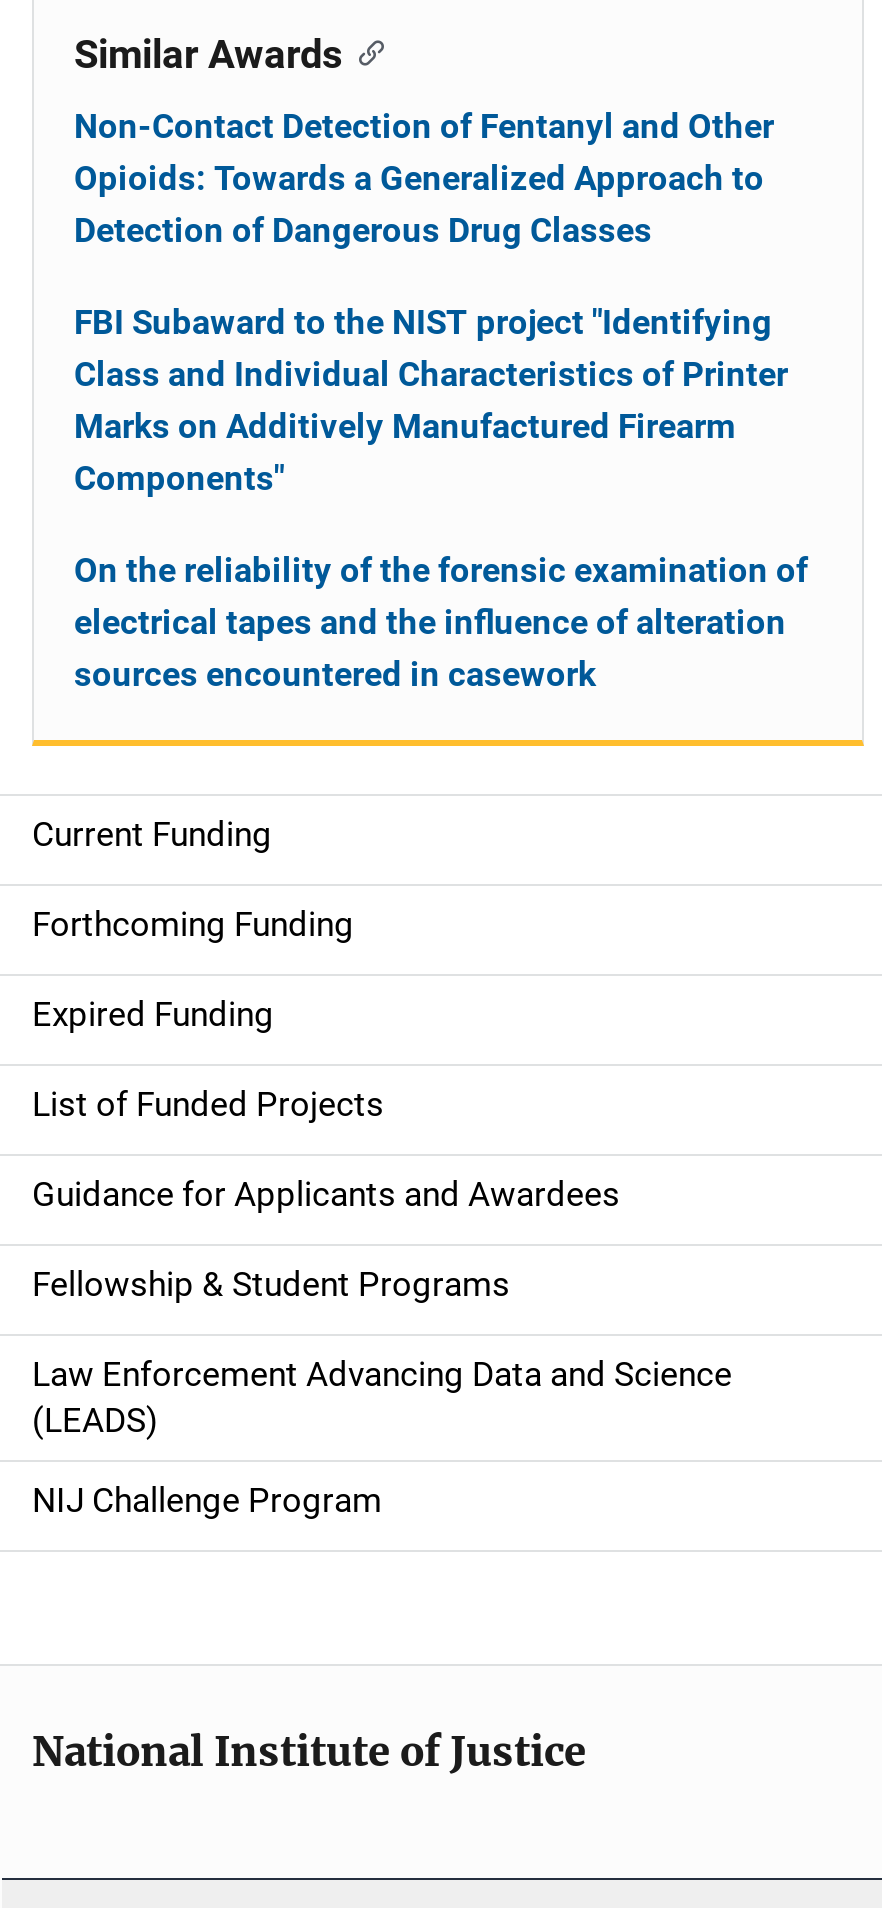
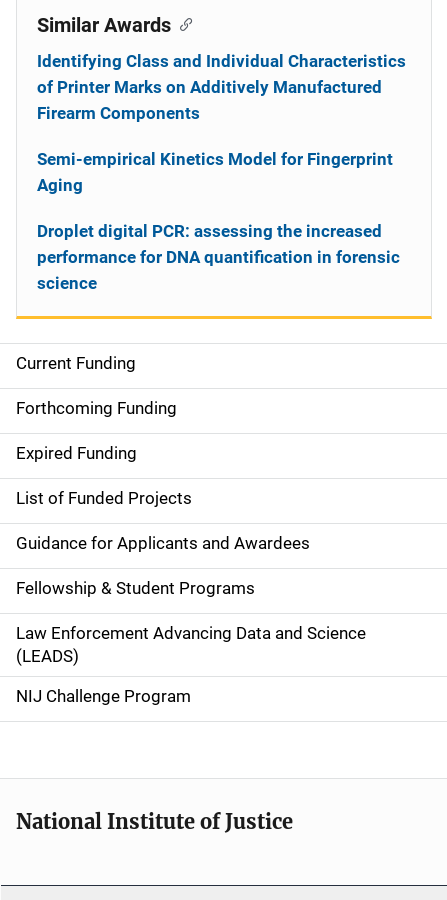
[74,106,774,250] Non-Contact Detection of Fentanyl and Other | Opioids: Towards a Generalized Approach to | Detection of Dangerous Drug Classes -> [37,51,406,123] Identifying Class and Individual Characteristics | of Printer Marks on Additively Manufactured | Firearm Components
[74,302,788,498] FBI Subaward to the NIST project "Identifying | Class and Individual Characteristics of Printer | Marks on Additively Manufactured Firearm | Components" -> [37,149,393,195] Semi-empirical Kinetics Model for Fingerprint | Aging
[74,550,808,694] On the reliability of the forensic examination of | electrical tapes and the influence of alteration | sources encountered in casework -> [37,221,400,293] Droplet digital PCR: assessing the increased | performance for DNA quantification in forensic | science

